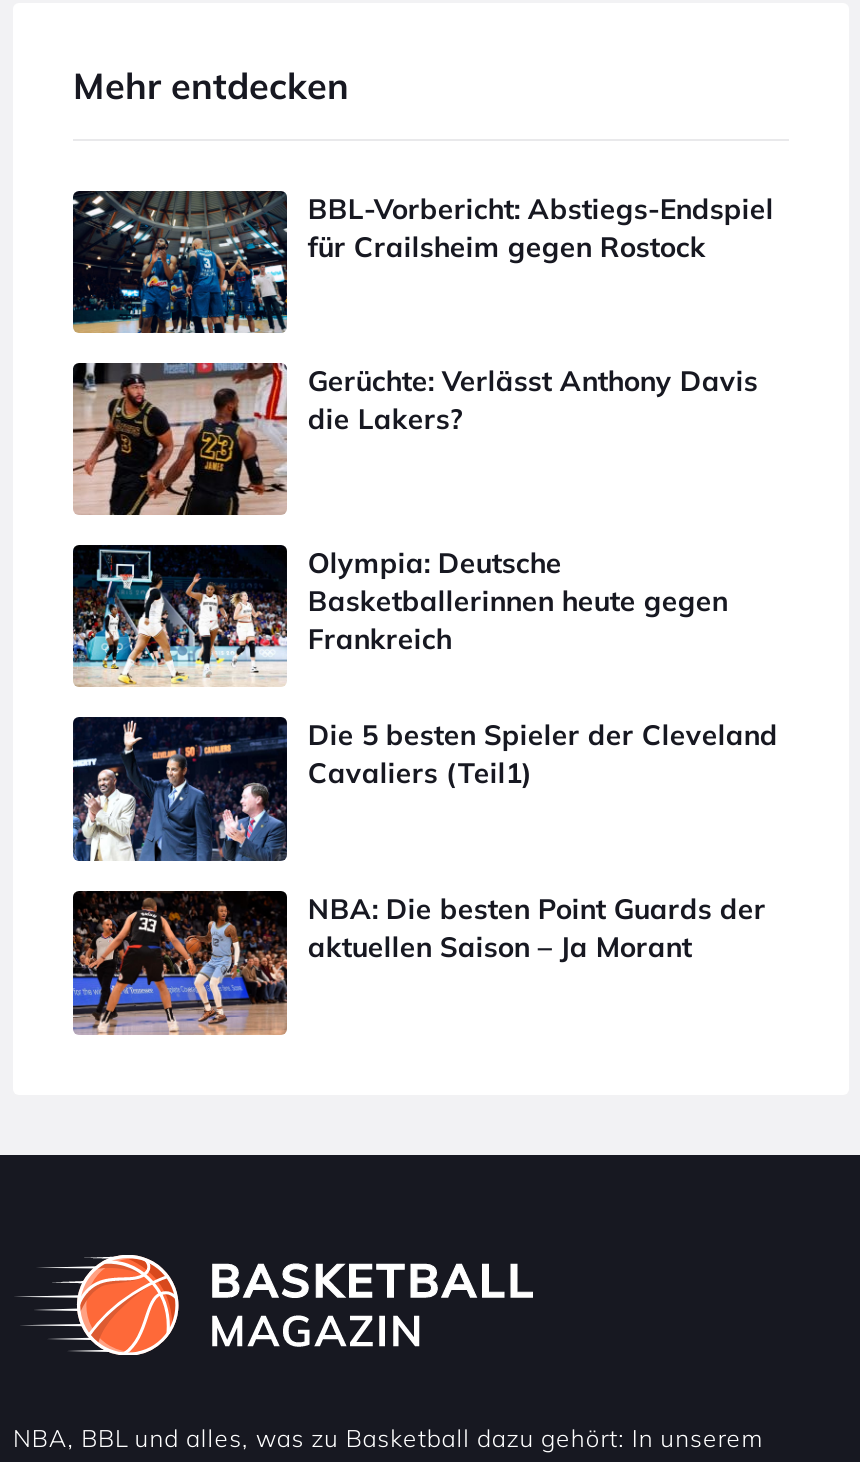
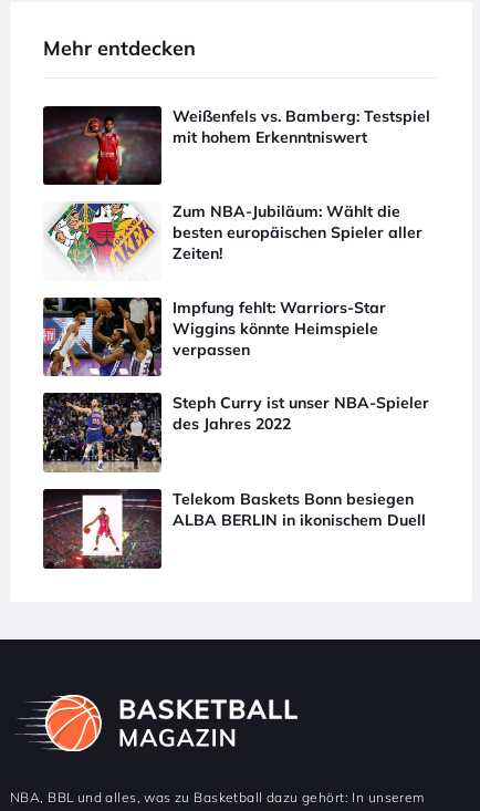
[73,190,774,335] [image] | BBL-Vorbericht: Abstiegs-Endspiel | für Crailsheim gegen Rostock -> [42,106,431,186] [image] | Weißenfels vs. Bamberg: Testspiel | mit hohem Erkenntniswert
[71,361,758,517] [image] | Gerüchte: Verlässt Anthony Davis | die Lakers? -> [43,202,423,285] [image] | Zum NBA-Jubiläum: Wählt die | besten europäischen Spieler aller | Zeiten!
[71,537,728,689] [image] | Olympia: Deutsche | Basketballerinnen heute gegen | Frankreich -> [42,297,386,381] [image] | Impfung fehlt: Warriors-Star | Wiggins könnte Heimspiele | verpassen
[71,709,778,863] [image] | Die 5 besten Spieler der Cleveland | Cavaliers (Teil1) -> [42,392,430,477] [image] | Steph Curry ist unser NBA-Spieler | des Jahres 2022
[71,883,766,1037] [image] | NBA: Die besten Point Guards der | aktuellen Saison – Ja Morant -> [42,488,426,573] [image] | Telekom Baskets Bonn besiegen | ALBA BERLIN in ikonischem Duell

